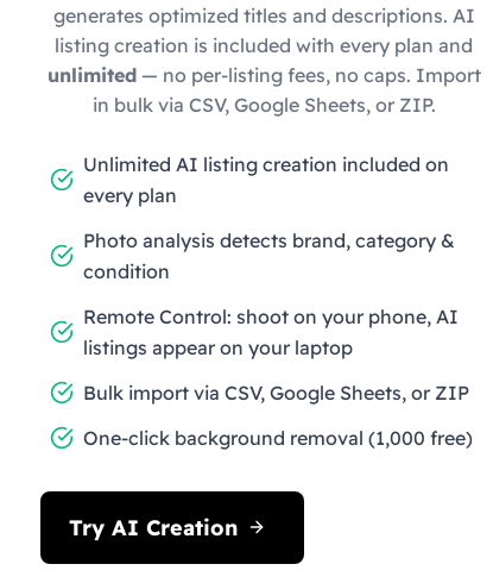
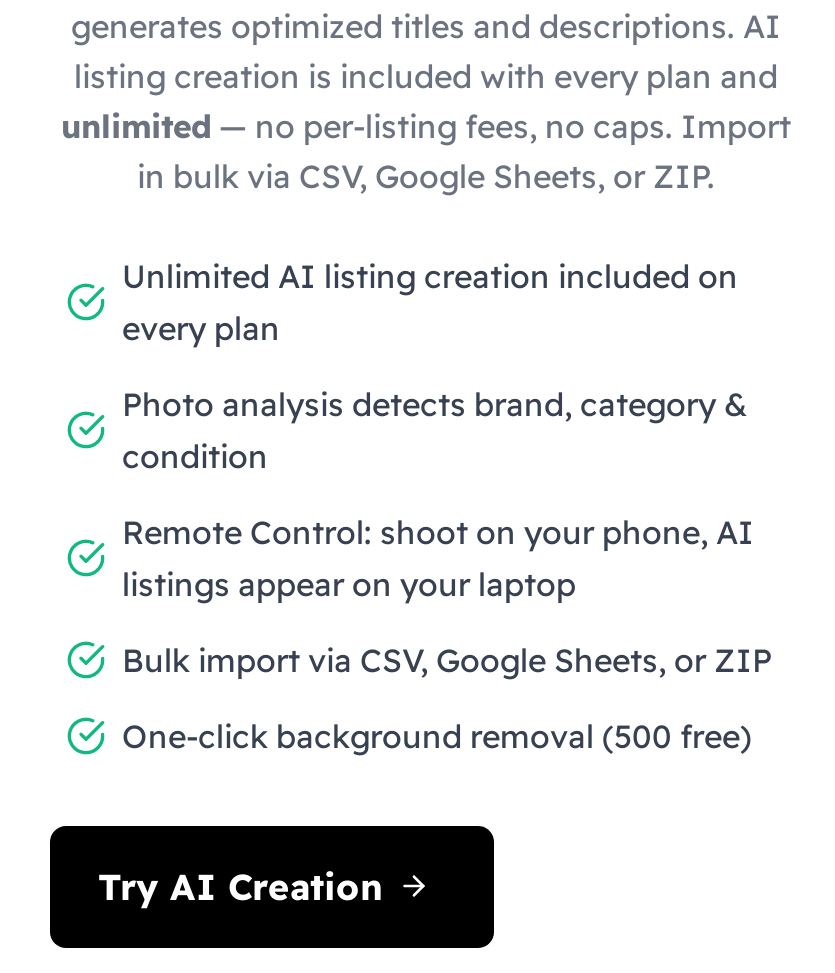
[83,426,473,450] One-click background removal (1,000 free) -> [122,716,752,756] One-click background removal (500 free)

